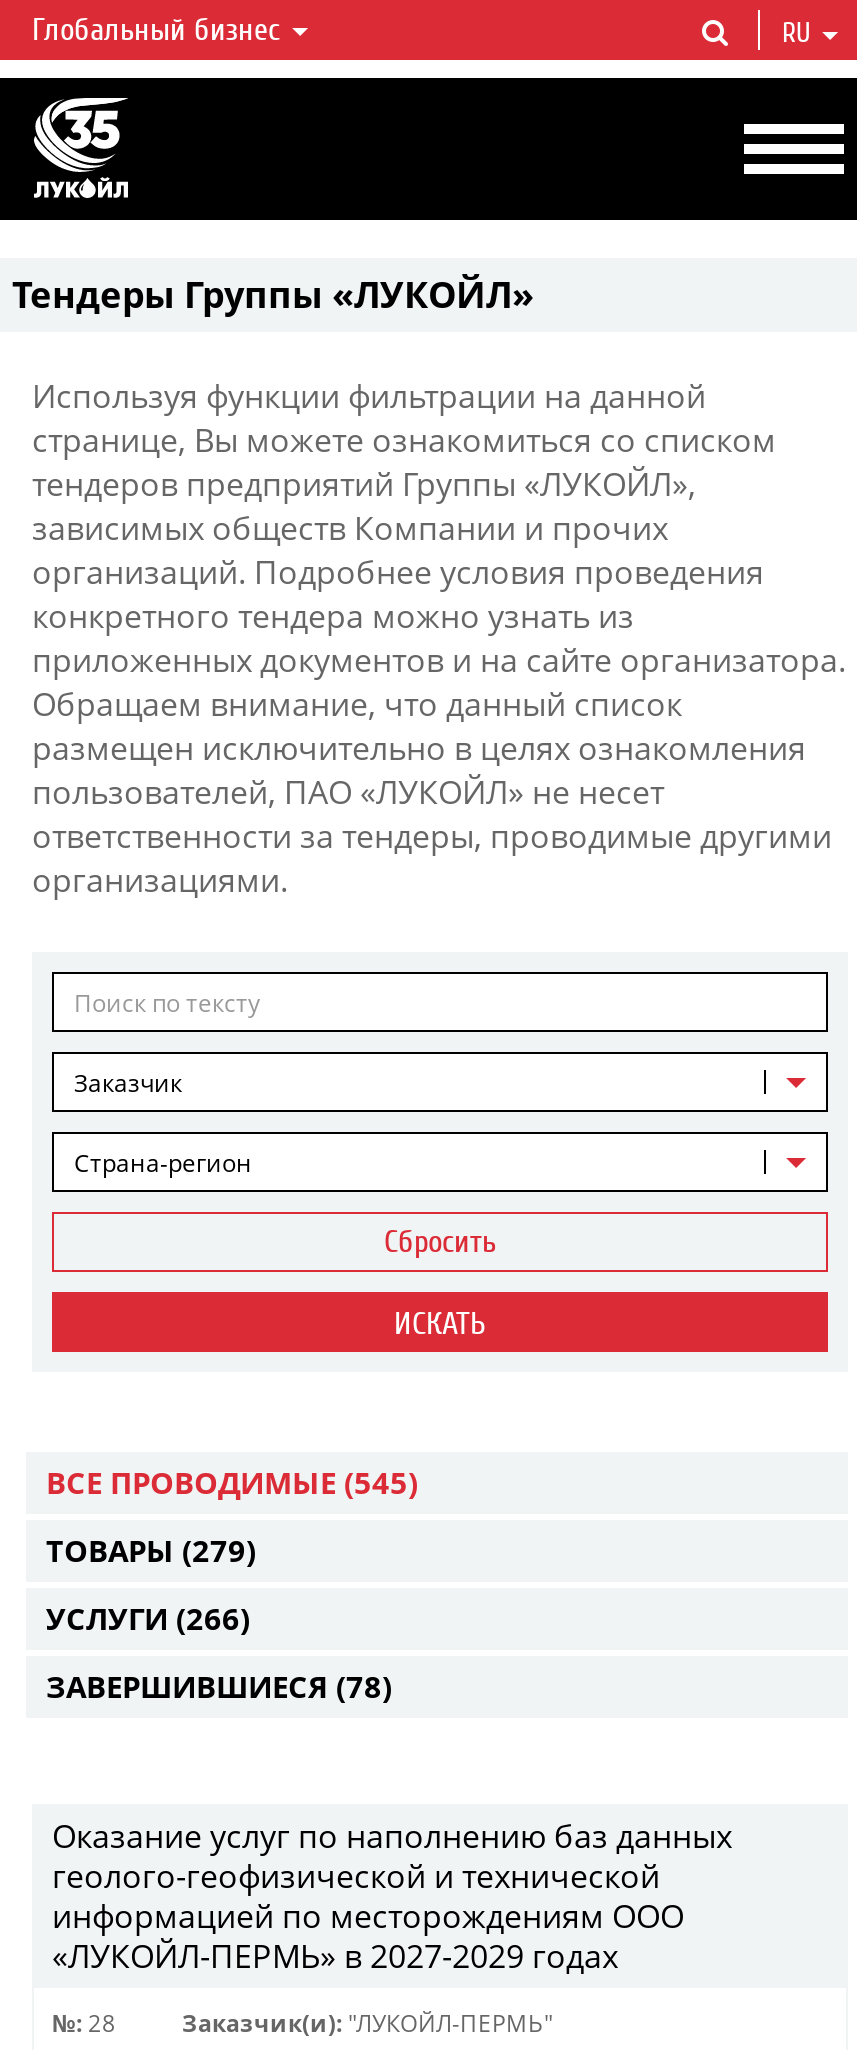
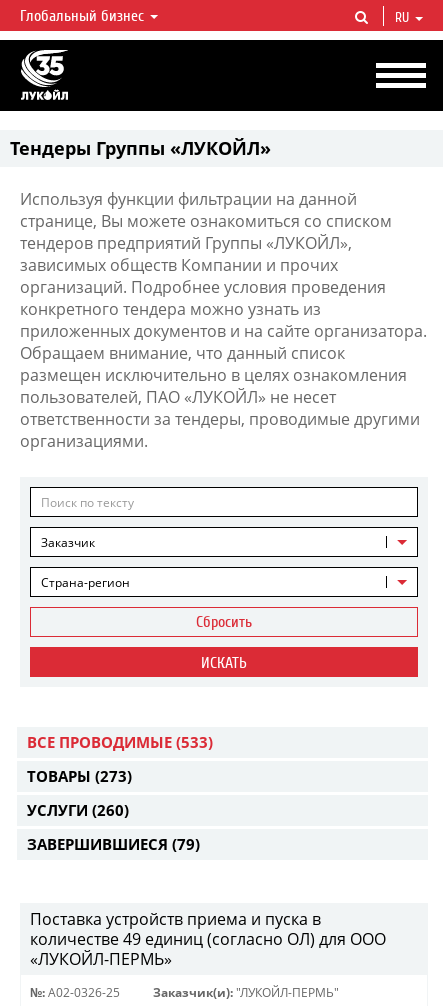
[46,1462,418,1502] ВСЕ ПРОВОДИМЫЕ (545) -> [27,732,213,752] ВСЕ ПРОВОДИМЫЕ (533)
[46,1530,256,1570] ТОВАРЫ (279) -> [27,766,132,786] ТОВАРЫ (273)
[46,1598,250,1638] УСЛУГИ (266) -> [27,800,129,820] УСЛУГИ (260)
[46,1666,392,1706] ЗАВЕРШИВШИЕСЯ (78) -> [27,834,200,854] ЗАВЕРШИВШИЕСЯ (79)
[52,1814,732,1978] Оказание услуг по наполнению баз данных | геолого-геофизической и технической | информацией по месторождениям ООО | «ЛУКОЙЛ-ПЕРМЬ» в 2027-2029 годах -> [30,908,386,970] Поставка устройств приема и пуска в | количестве 49 единиц (согласно ОЛ) для ООО | «ЛУКОЙЛ-ПЕРМЬ»
[52,2008,116,2038] №: 28 -> [30,985,120,1000] №: A02-0326-25

